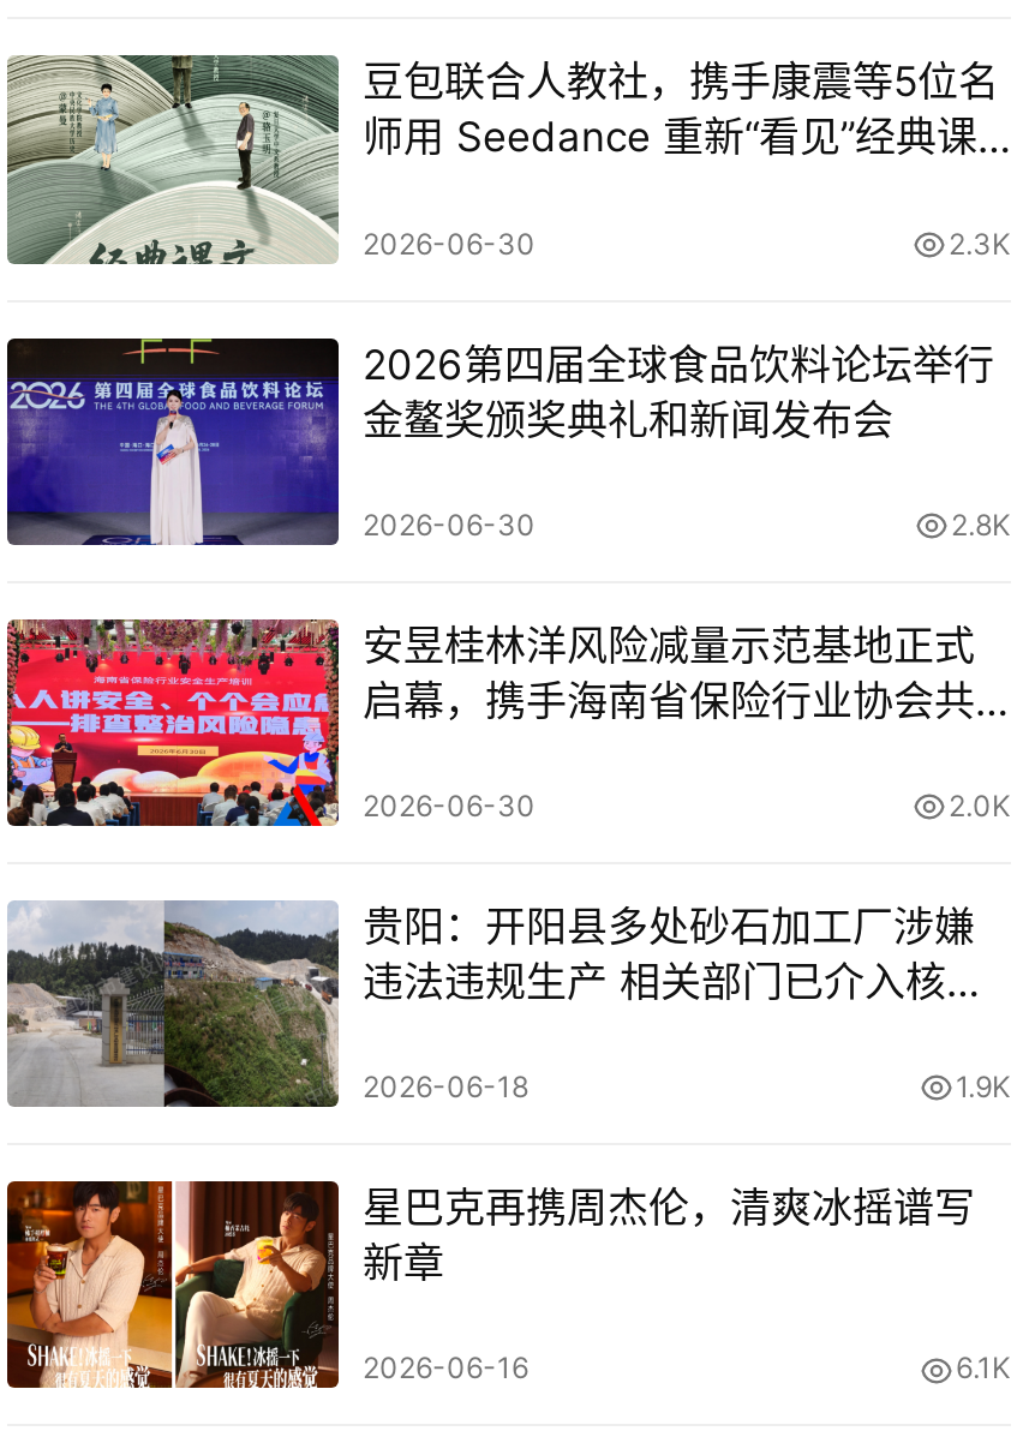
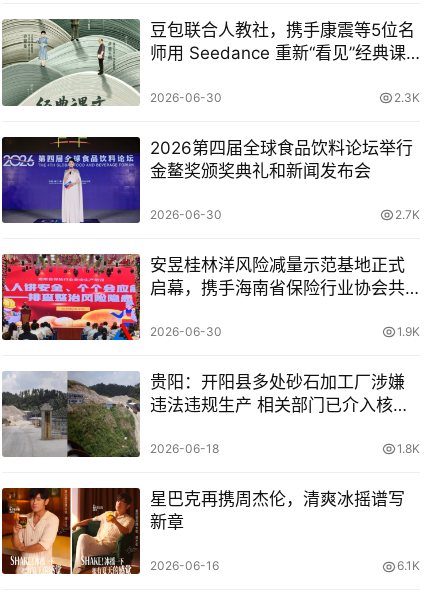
[951,506,1011,542] 2.8K -> [395,207,420,222] 2.7K
[949,788,1011,824] 2.0K -> [397,324,420,339] 1.9K
[956,1069,1011,1105] 1.9K -> [397,441,420,456] 1.8K

